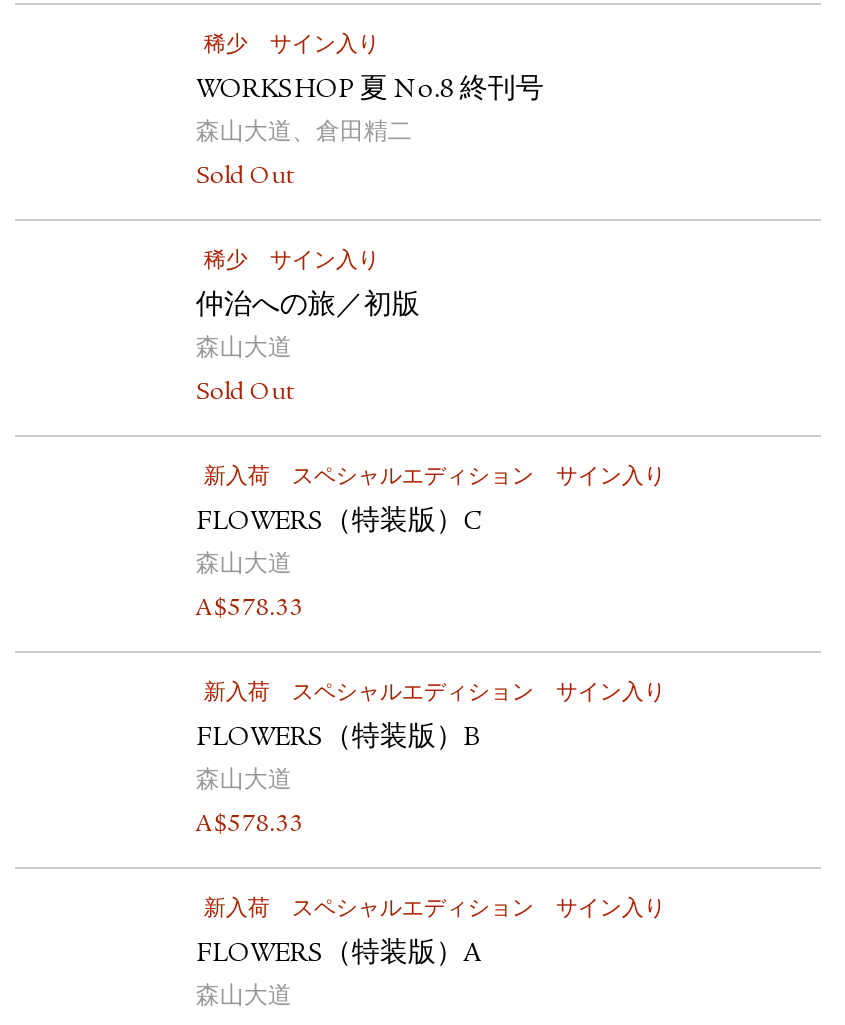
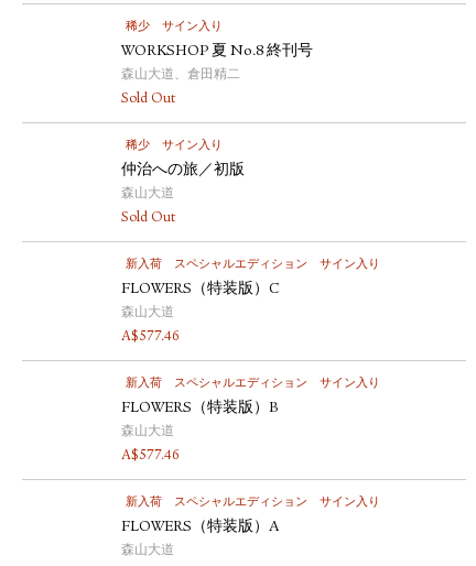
[196,598,304,624] A$578.33 -> [122,331,180,345] A$577.46
[196,814,304,840] A$578.33 -> [122,450,180,464] A$577.46

